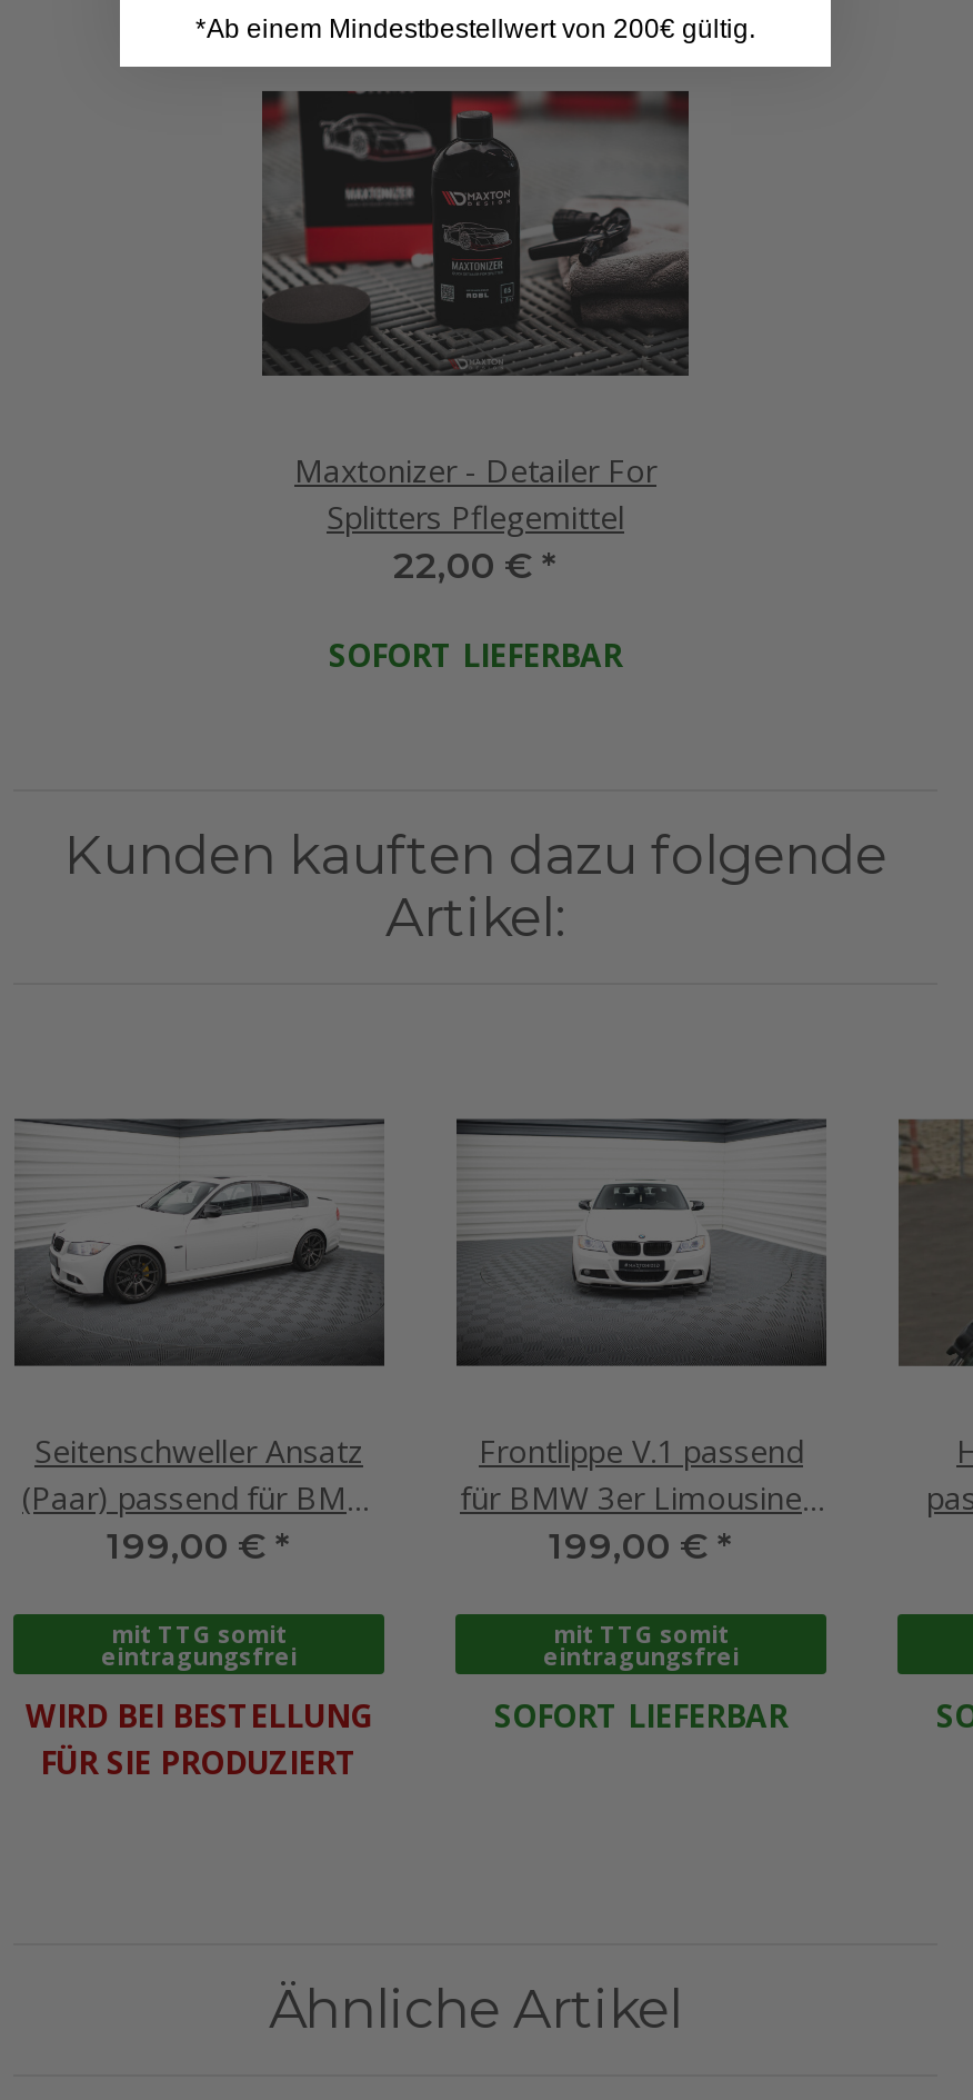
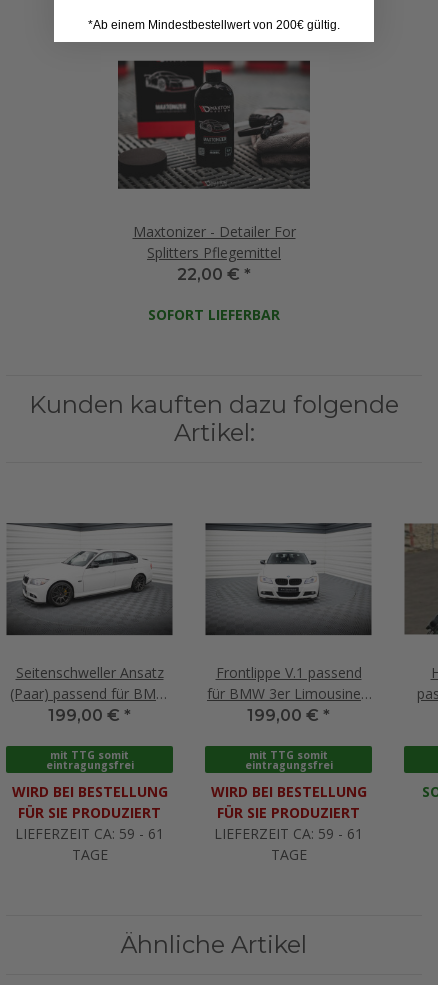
[494,1695,788,1737] SOFORT LIEFERBAR -> [210,782,366,864] WIRD BEI BESTELLUNG | FÜR SIE PRODUZIERT | LIEFERZEIT CA: 59 - 61 | TAGE
none -> [15,824,164,864] LIEFERZEIT CA: 59 - 61 | TAGE

